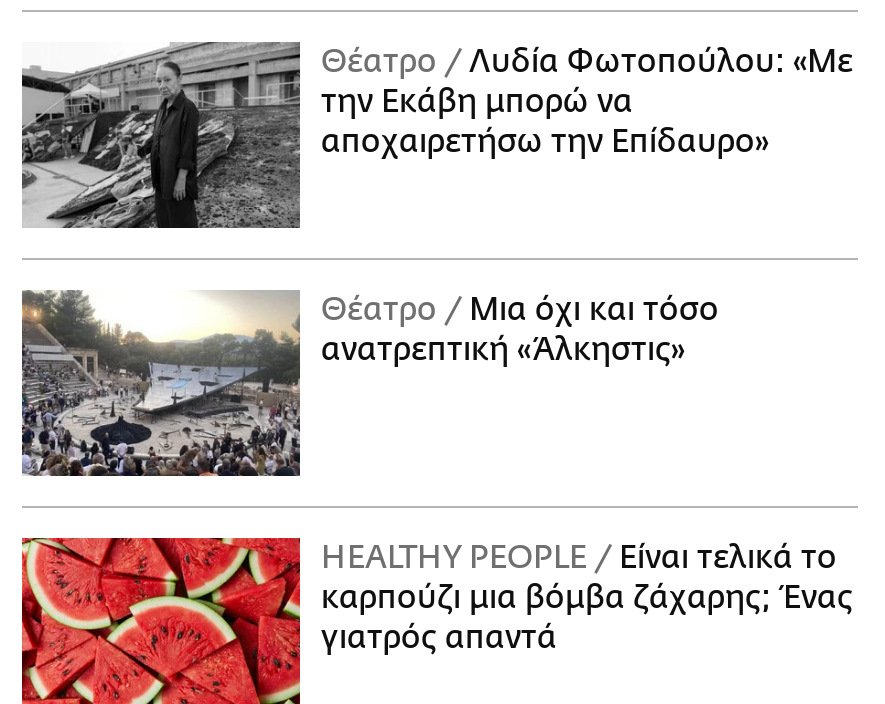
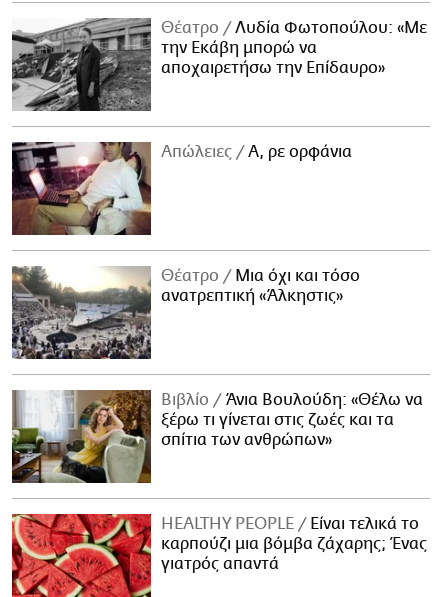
none -> [11,141,352,235] [image] | Απώλειες Α, ρε ορφάνια
none -> [11,389,423,484] [image] | Βιβλίο Άνια Βουλούδη: «Θέλω να | ξέρω τι γίνεται στις ζωές και τα | σπίτια των ανθρώπων»

